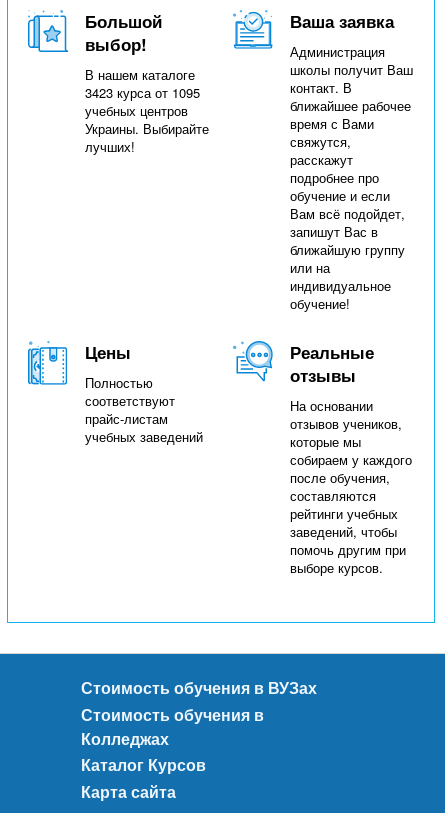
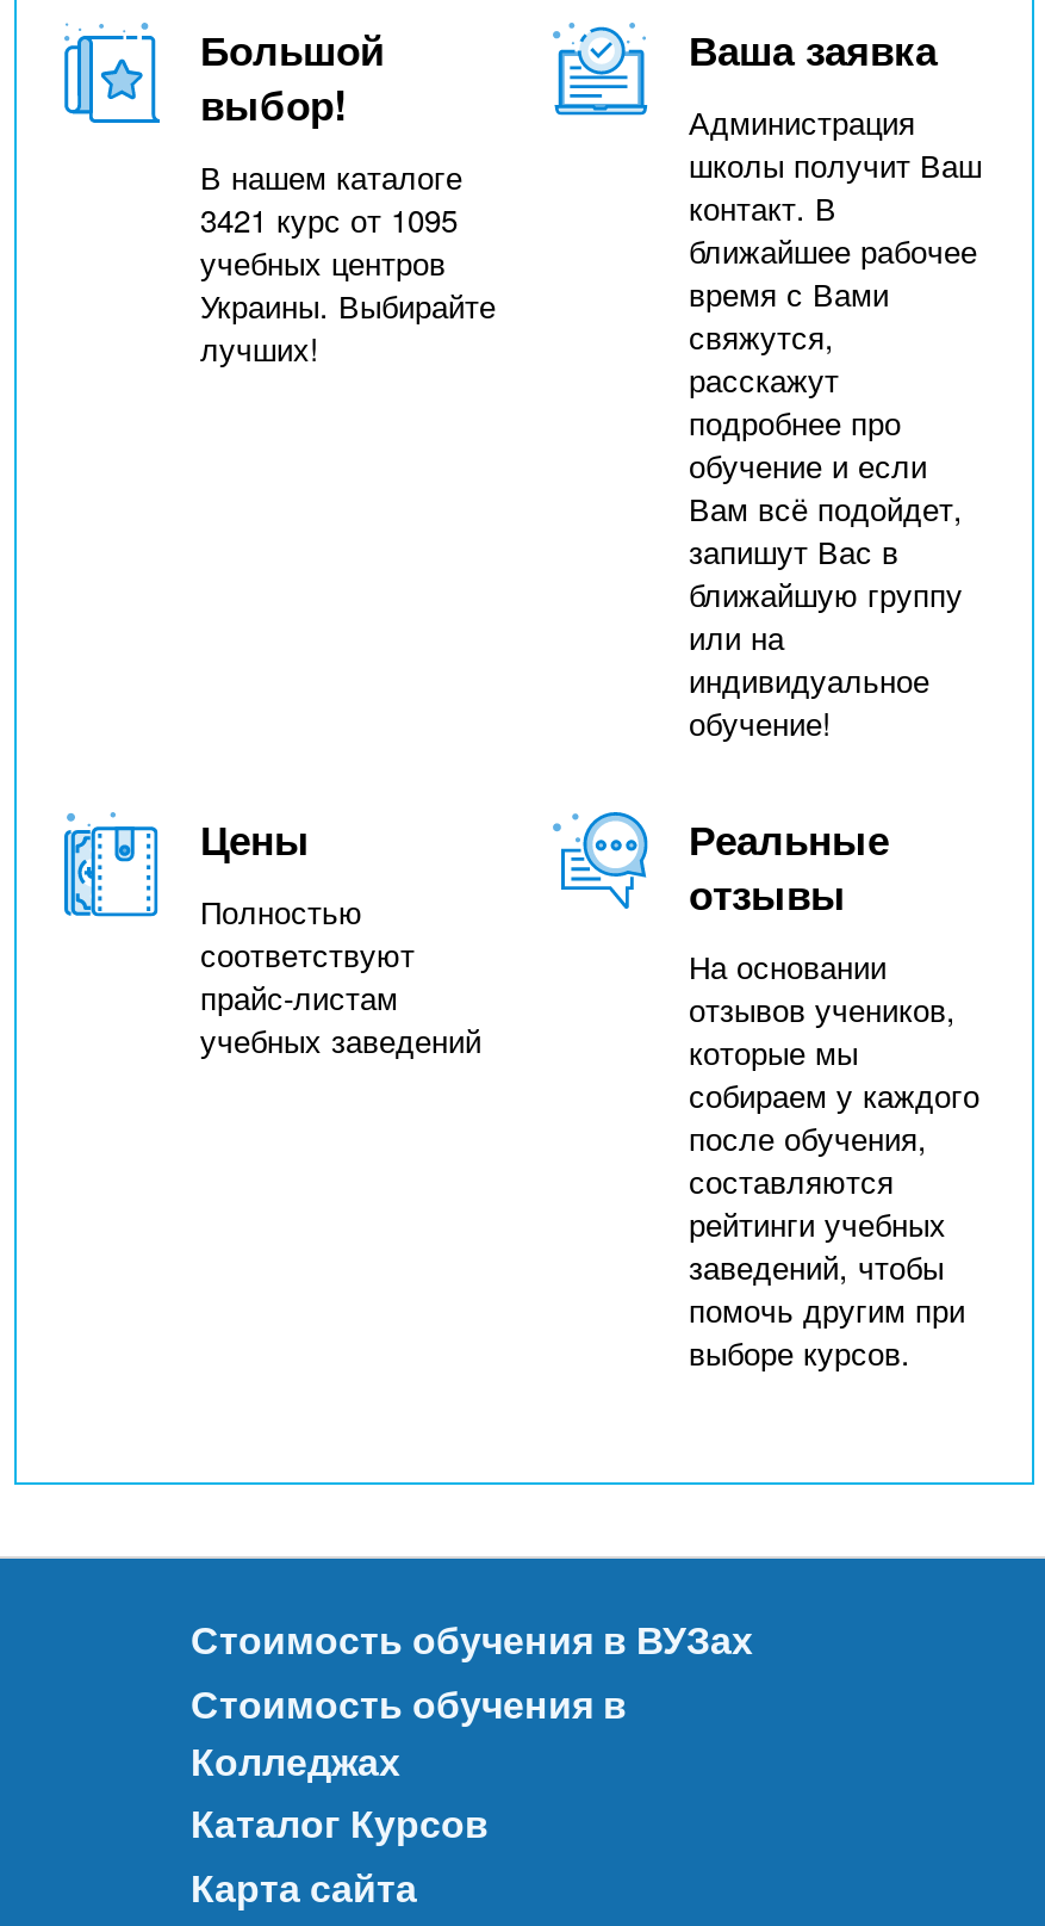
[85,82,200,101] 3423 курса от 1095 -> [200,196,458,241] 3421 курс от 1095

